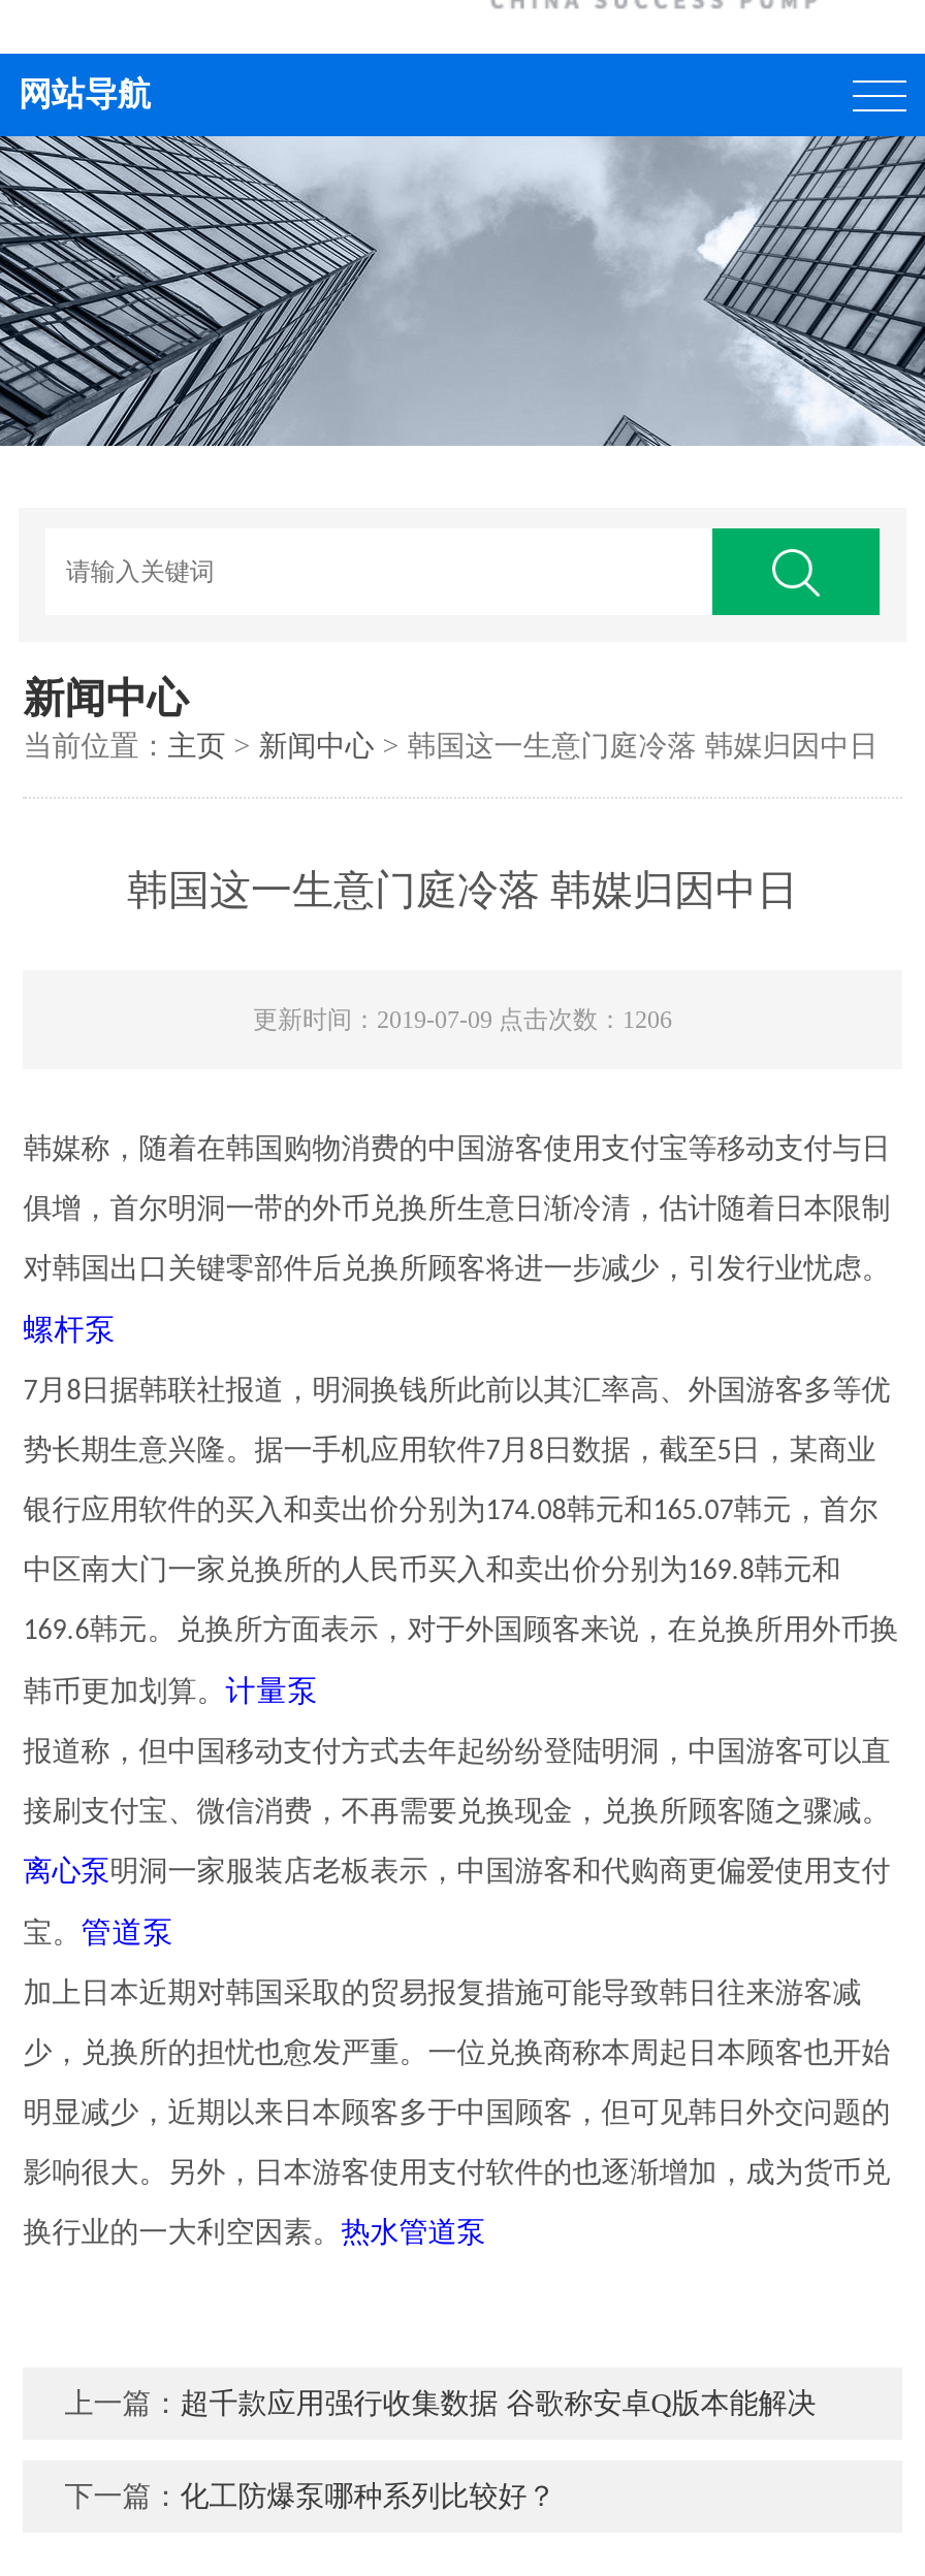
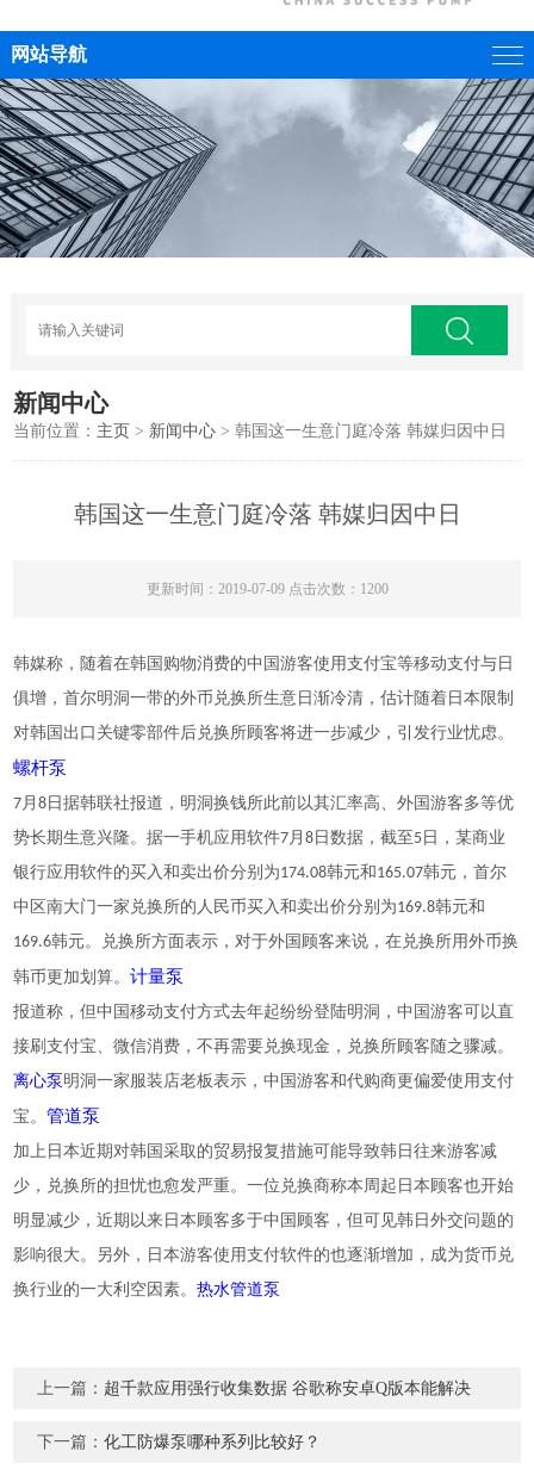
[253,1006,672,1035] 更新时间：2019-07-09 点击次数：1206 -> [146,581,388,598] 更新时间：2019-07-09 点击次数：1200

